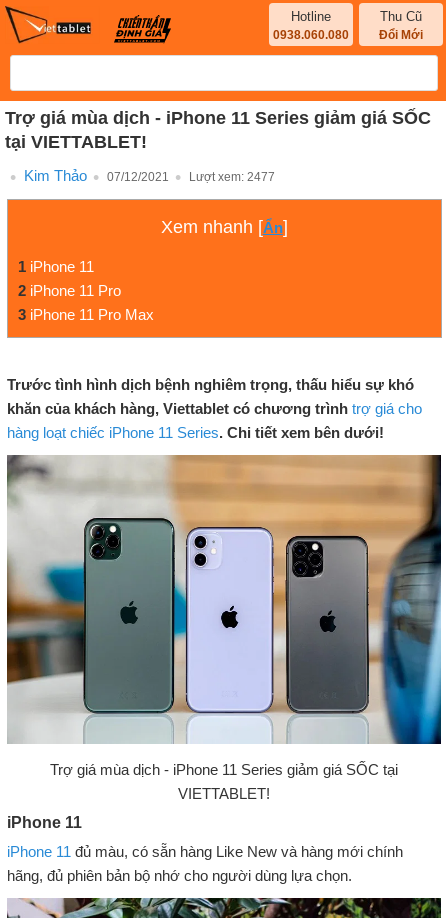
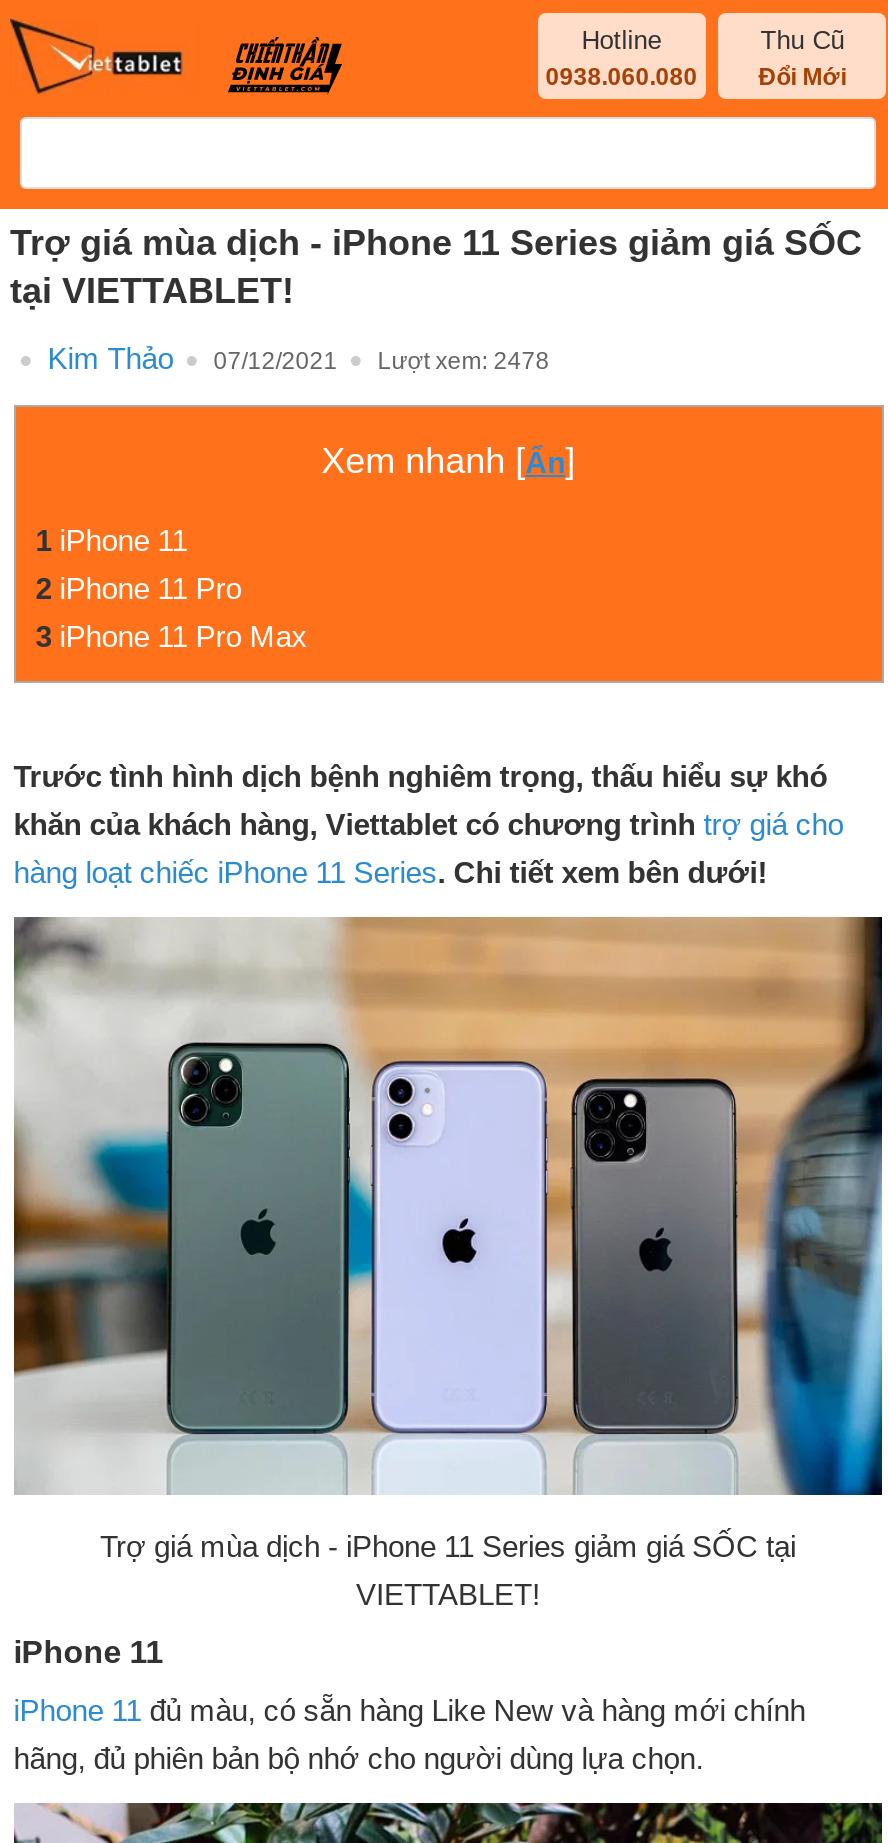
[24,167,275,184] Kim Thảo 07/12/2021 Lượt xem: 2477 -> [47,340,549,374] Kim Thảo 07/12/2021 Lượt xem: 2478

